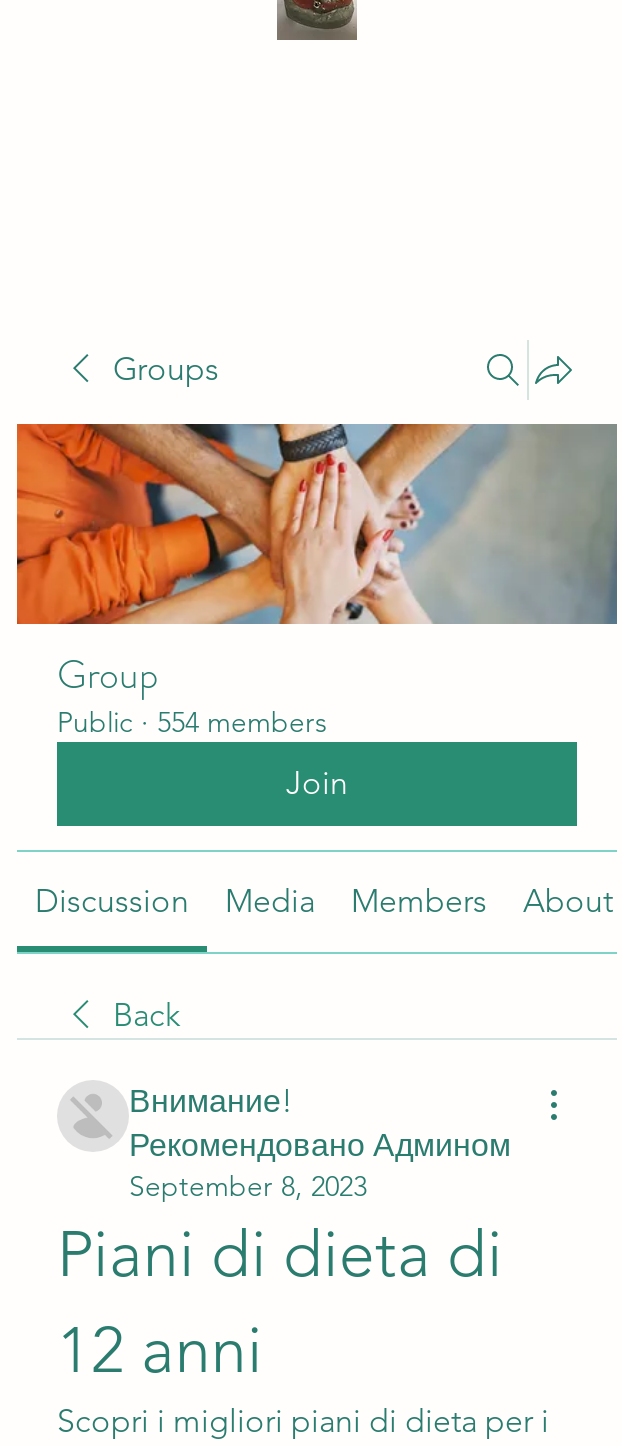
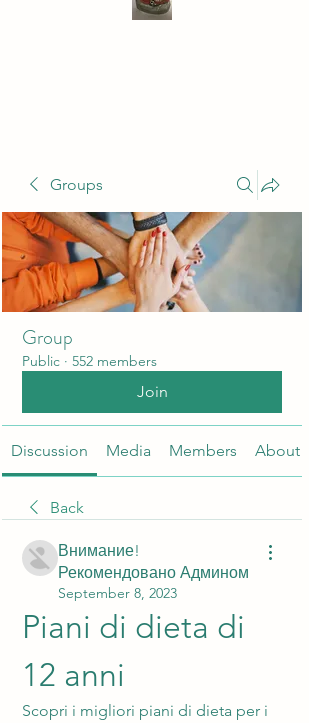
[57,704,327,740] Public · 554 members -> [22,352,157,370] Public · 552 members

